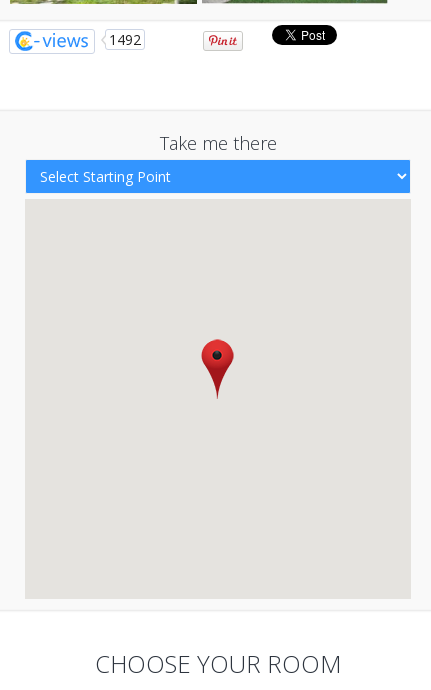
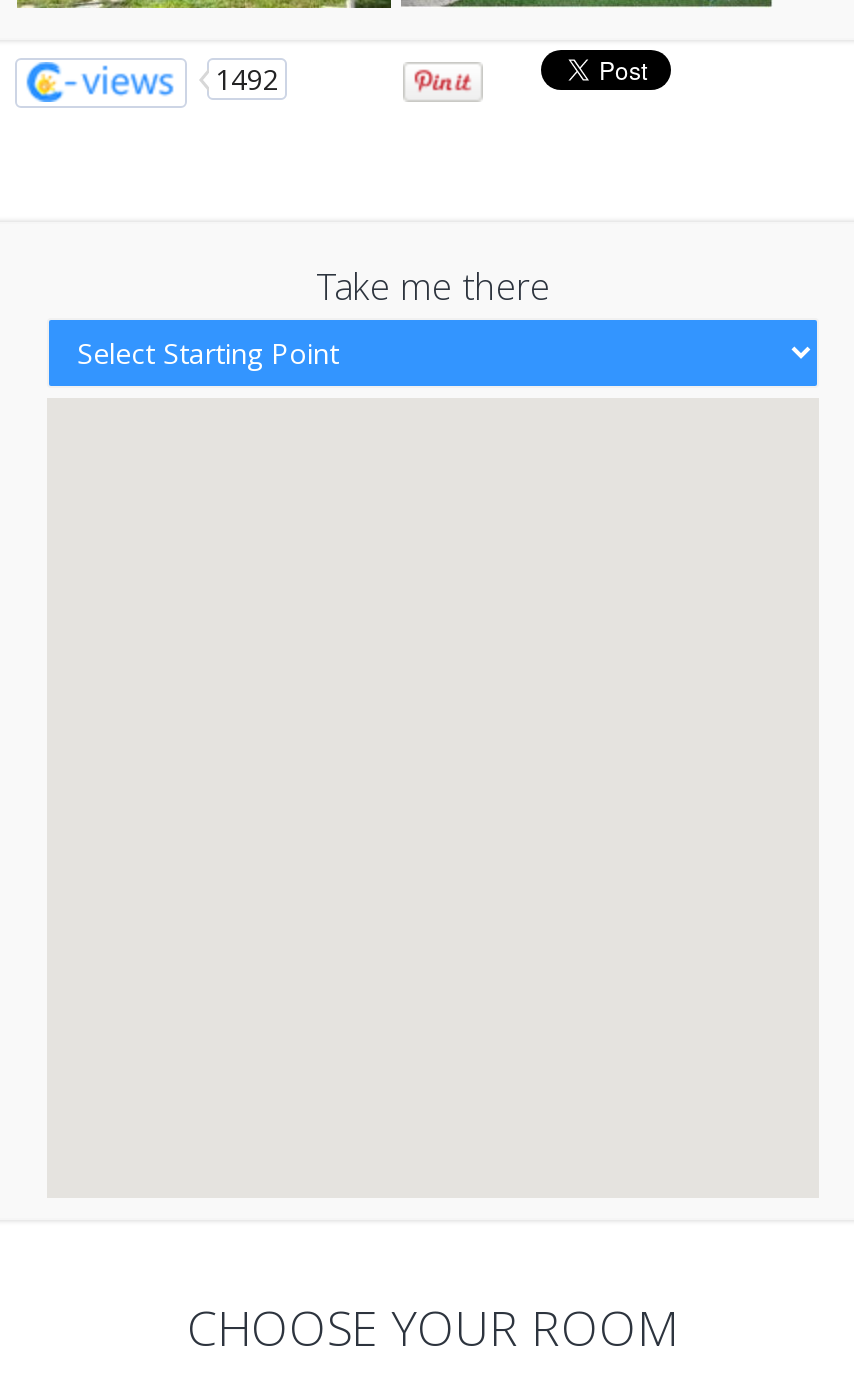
[200,338,235,399] [image] -> none

